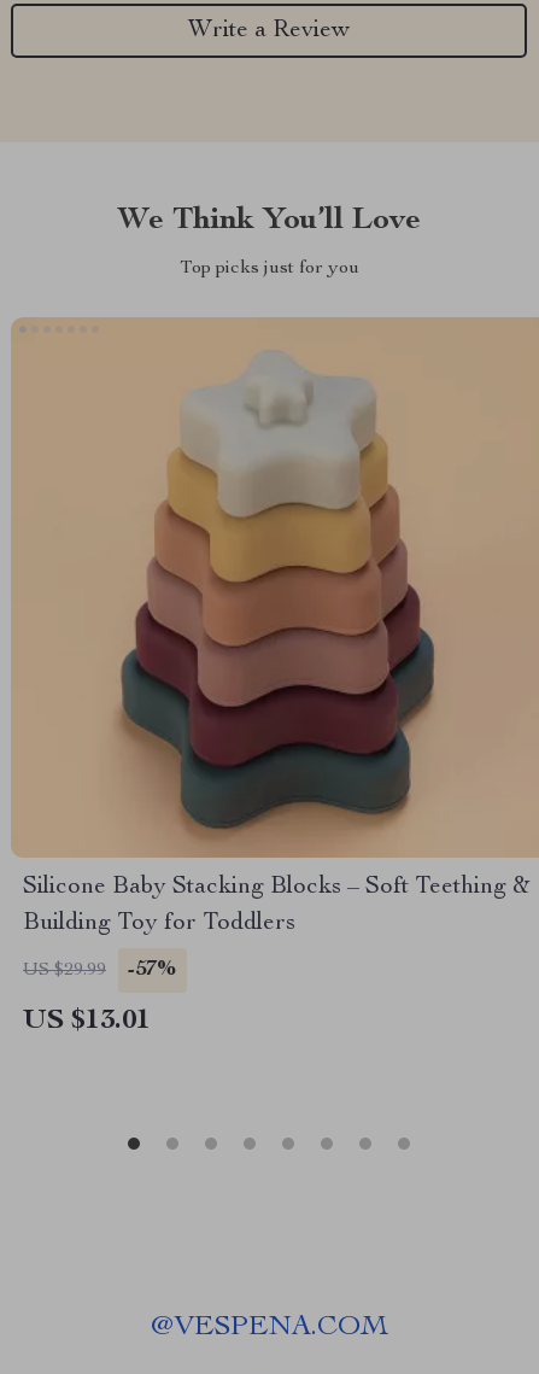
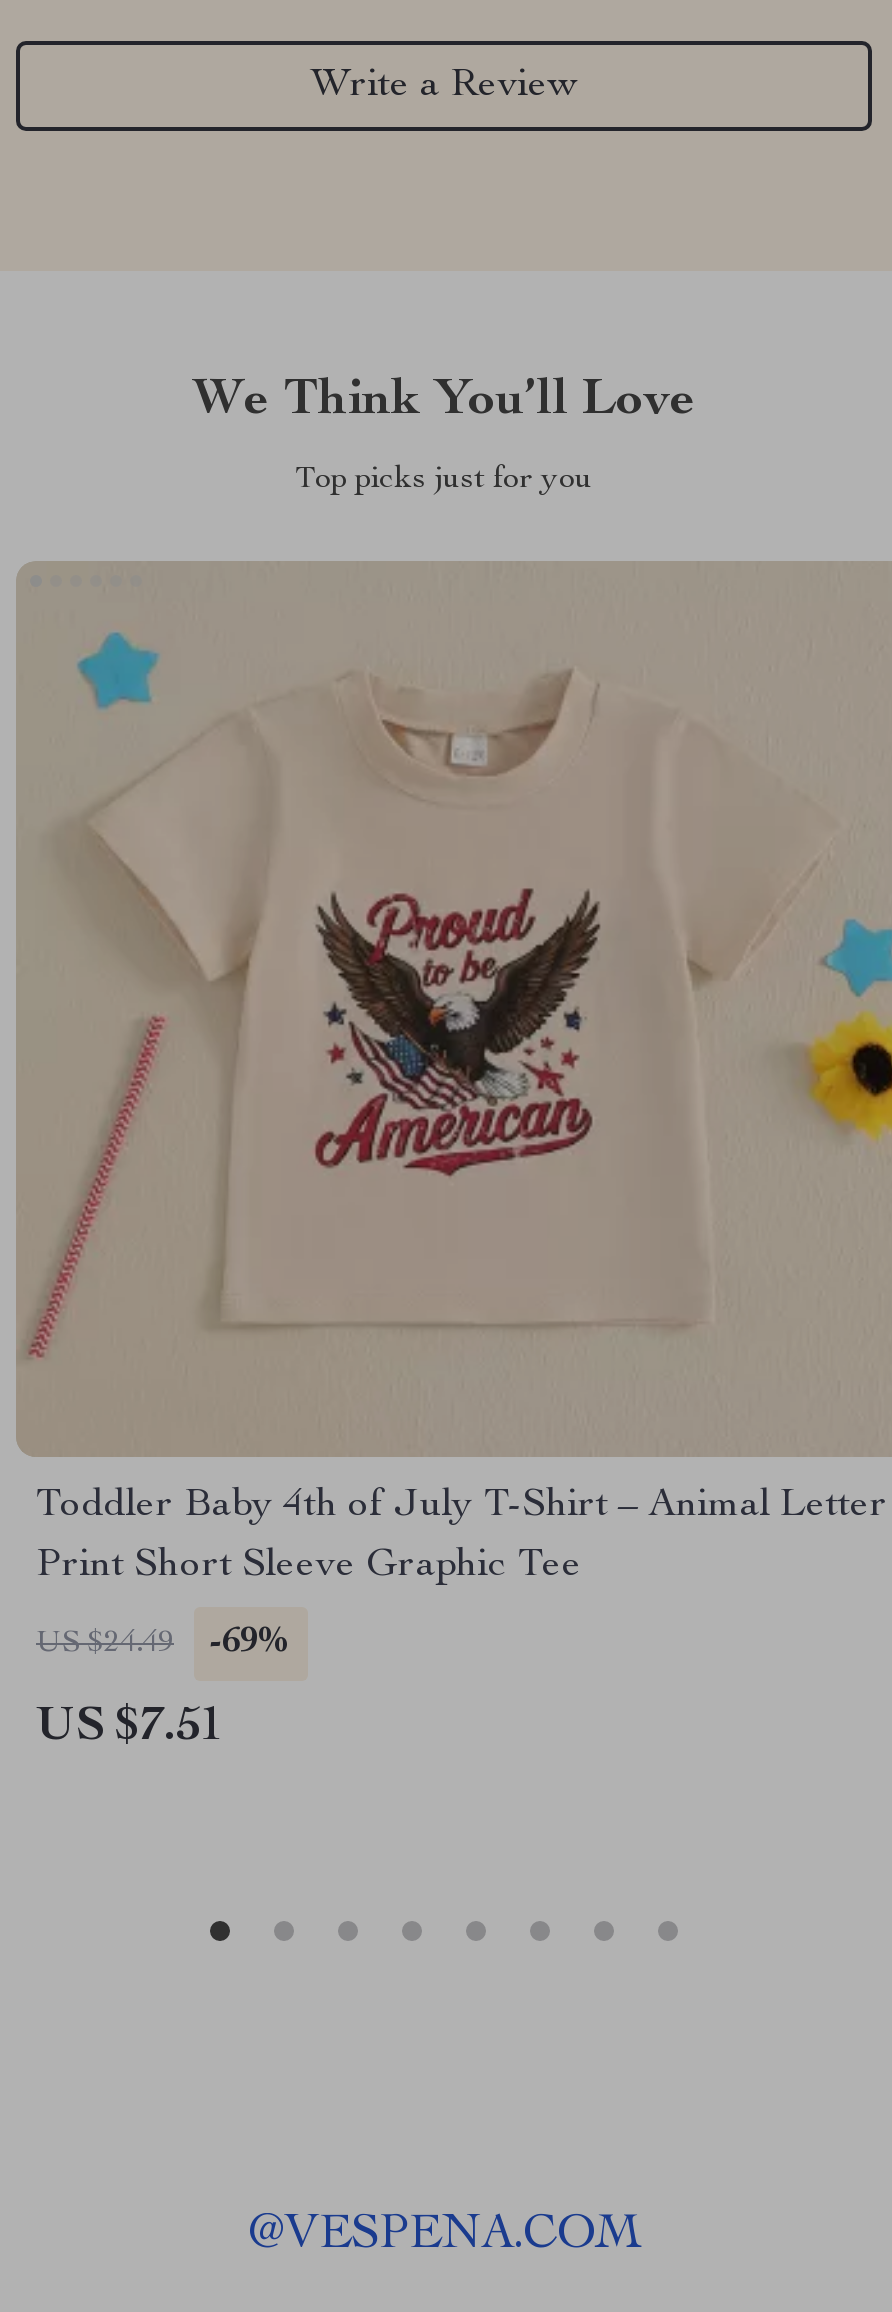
[11,318,535,900] [image] | Silicone Baby Stacking Blocks – Soft Teething & -> [16,563,888,1527] [image] | Toddler Baby 4th of July T-Shirt – Animal Letter
[23,912,295,936] Building Toy for Toddlers -> [36,1547,582,1587] Print Short Sleeve Graphic Tee
[23,959,177,981] US $29.99 | -57% -> [36,1625,292,1661] US $24.49 | -69%
[23,1007,151,1036] US $13.01 -> [36,1705,224,1753] US $7.51

